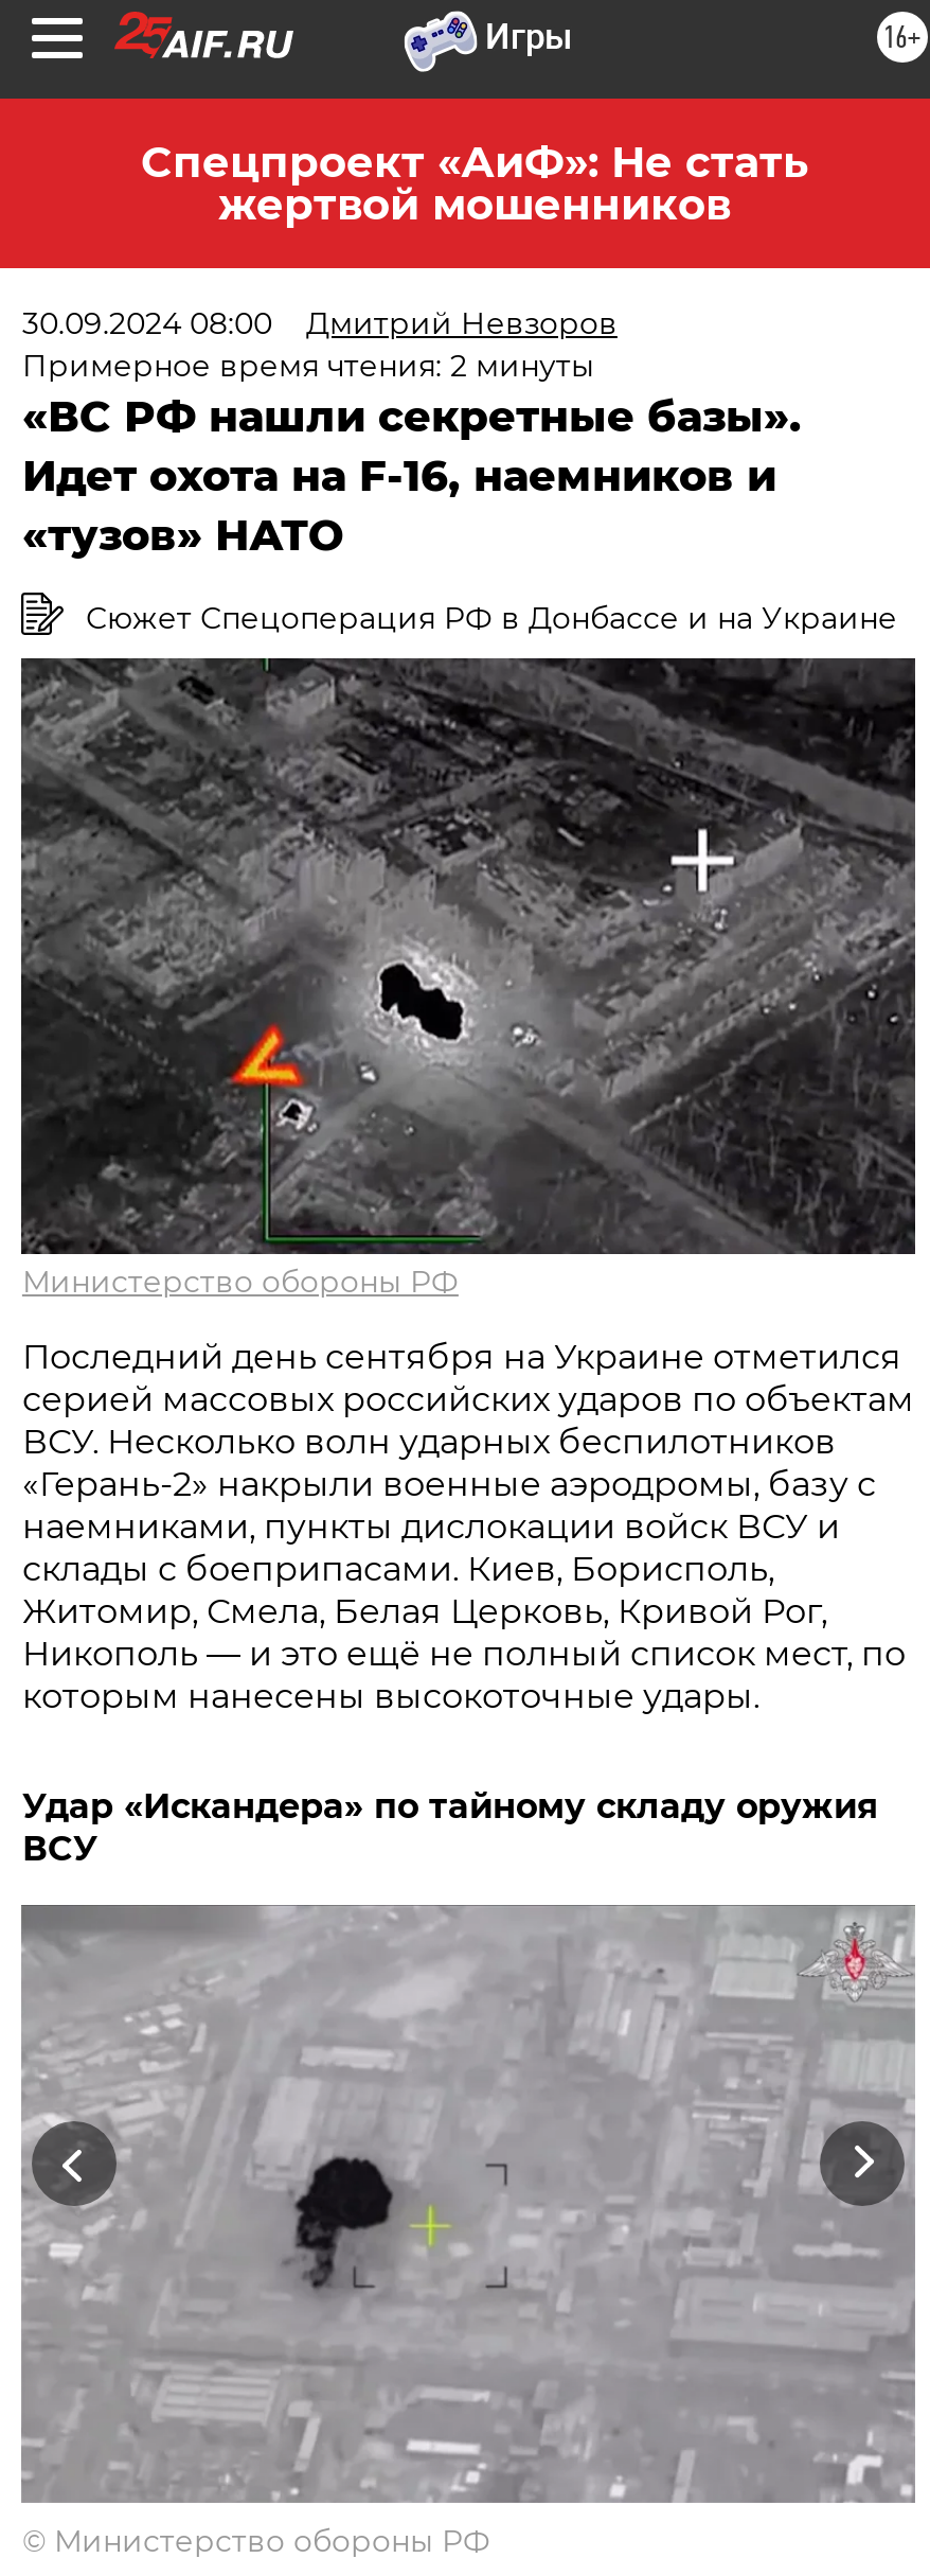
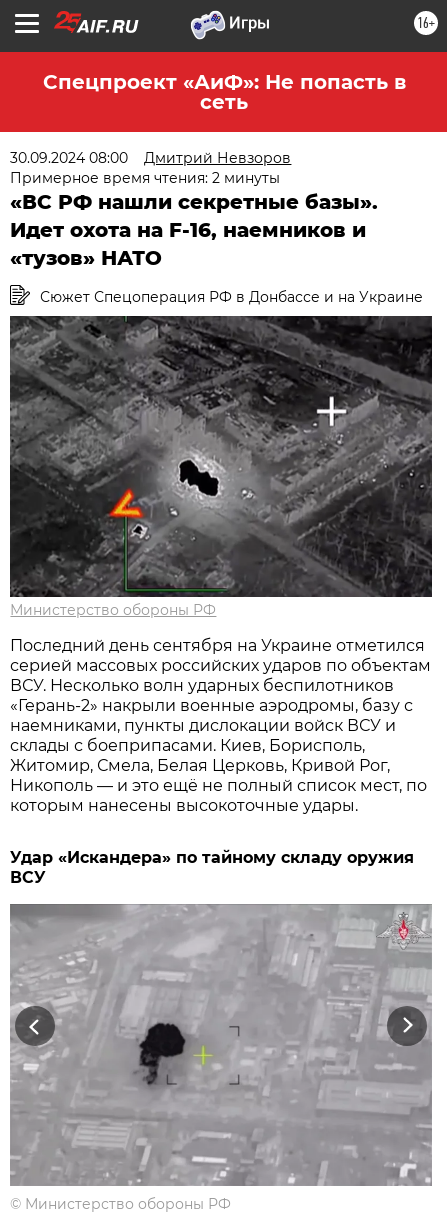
[141,137,808,230] Спецпроект «АиФ»: Не стать | жертвой мошенников -> [42,70,405,114] Спецпроект «АиФ»: Не попасть в | сеть

